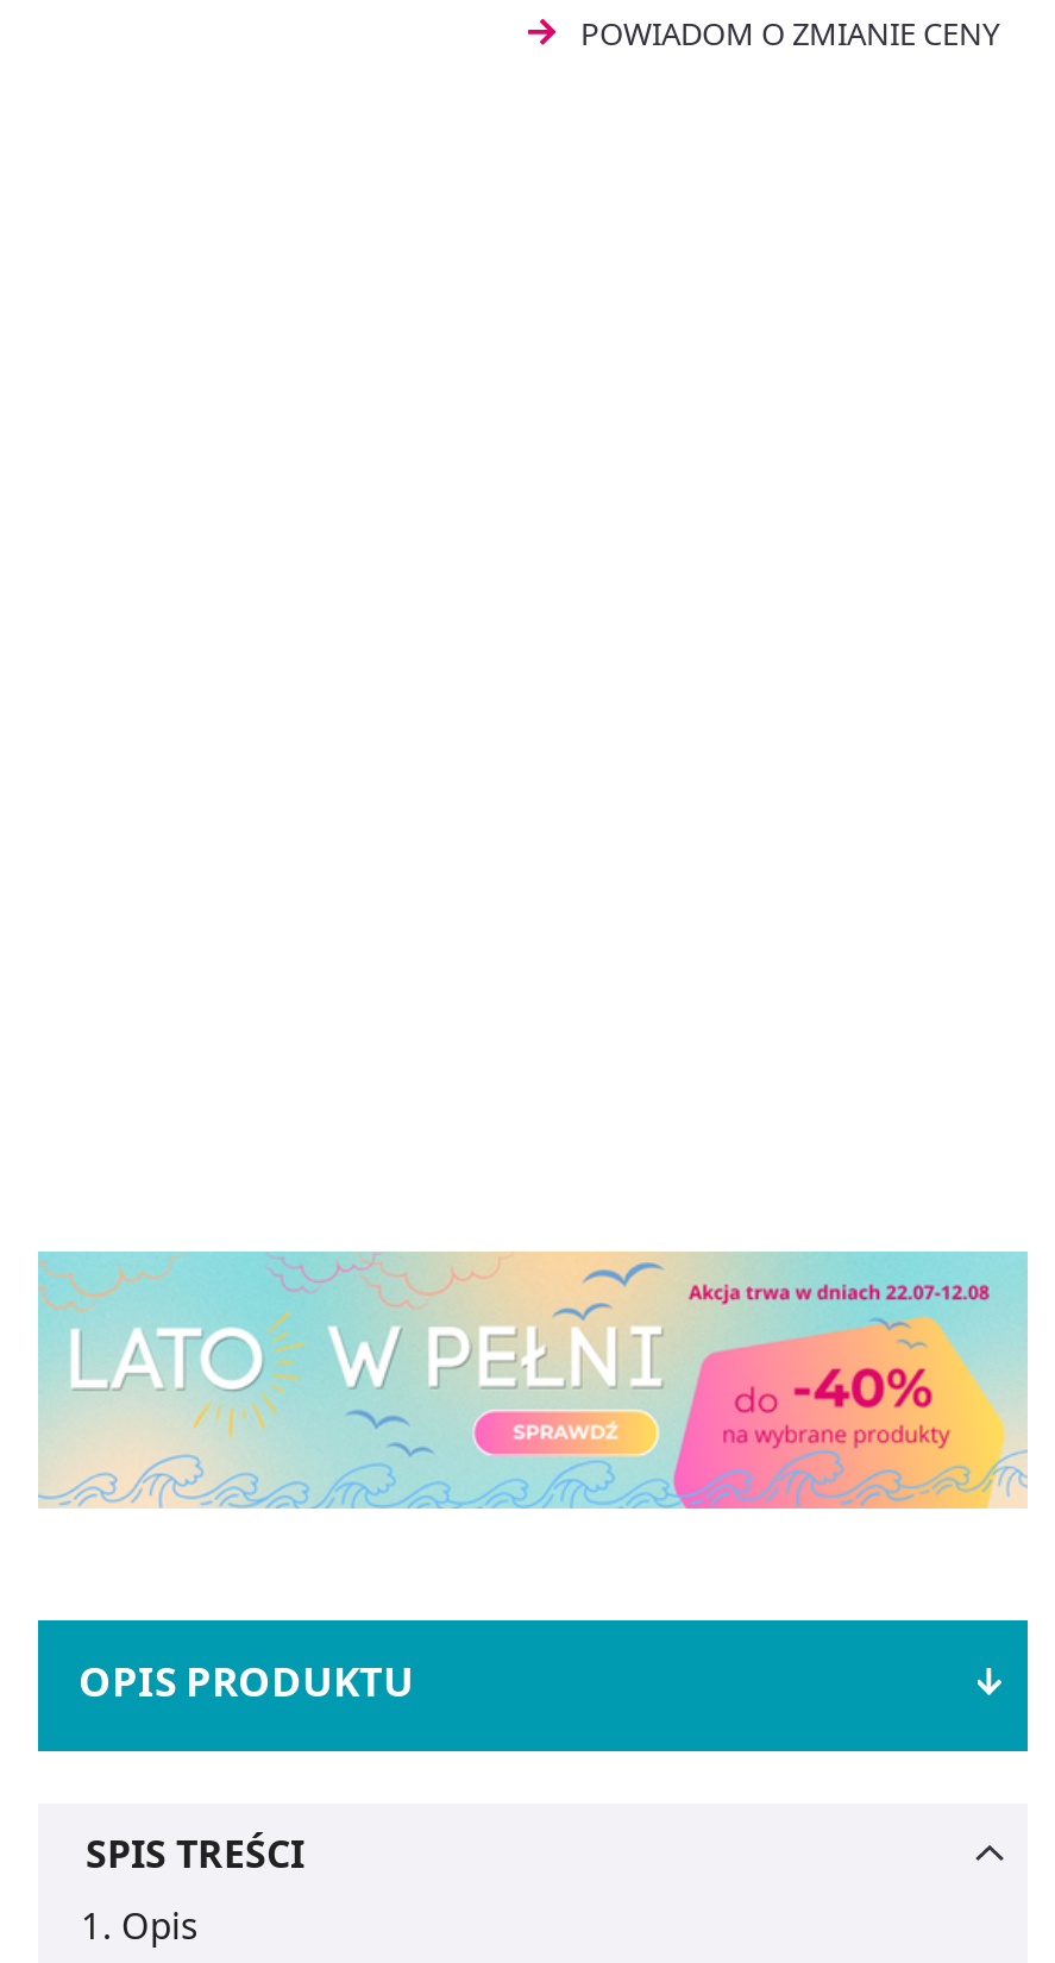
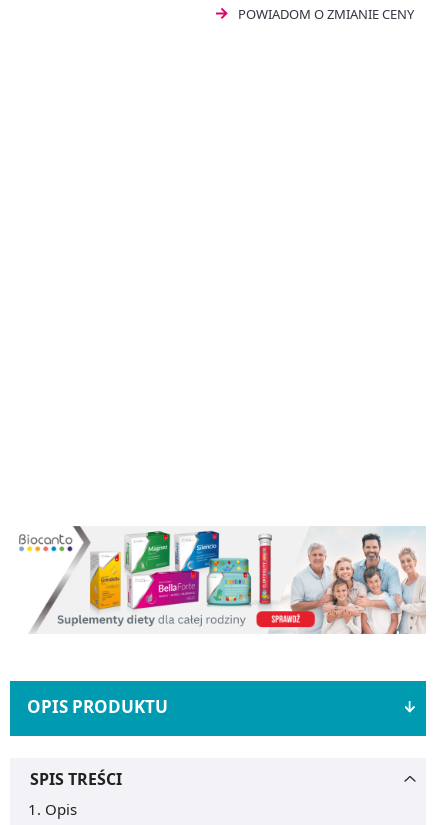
[36,1249,1028,1511] [image] -> [10,525,425,635] [image]

